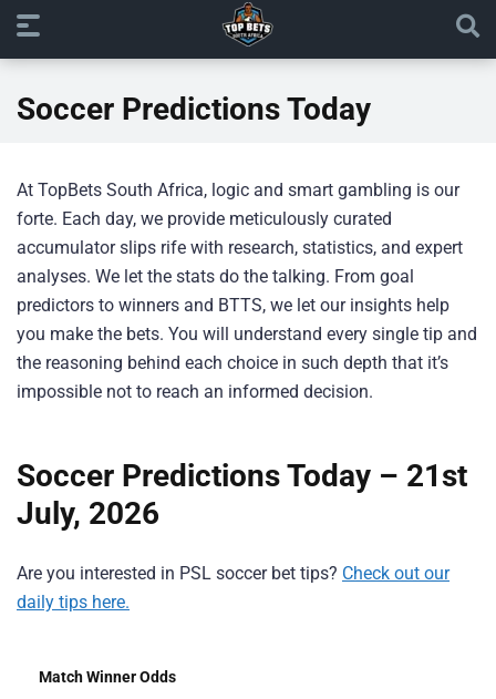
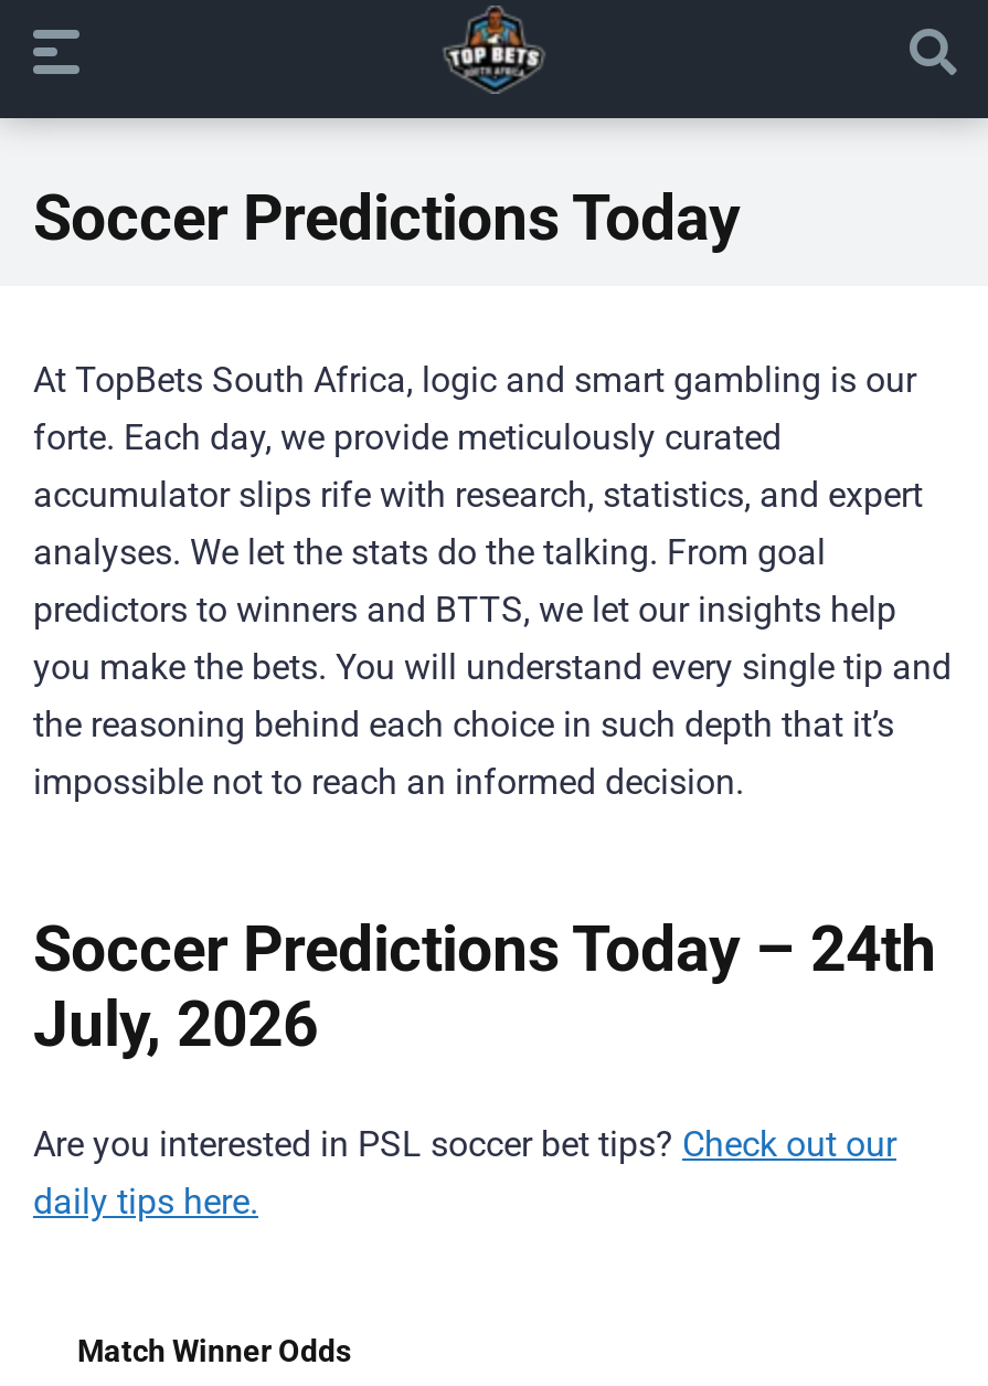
[17,458,467,495] Soccer Predictions Today – 21st -> [33,914,936,987] Soccer Predictions Today – 24th

